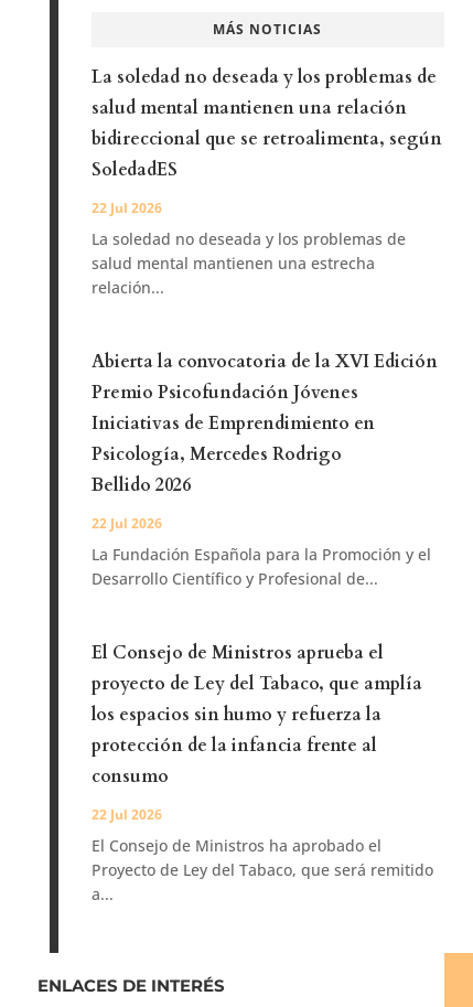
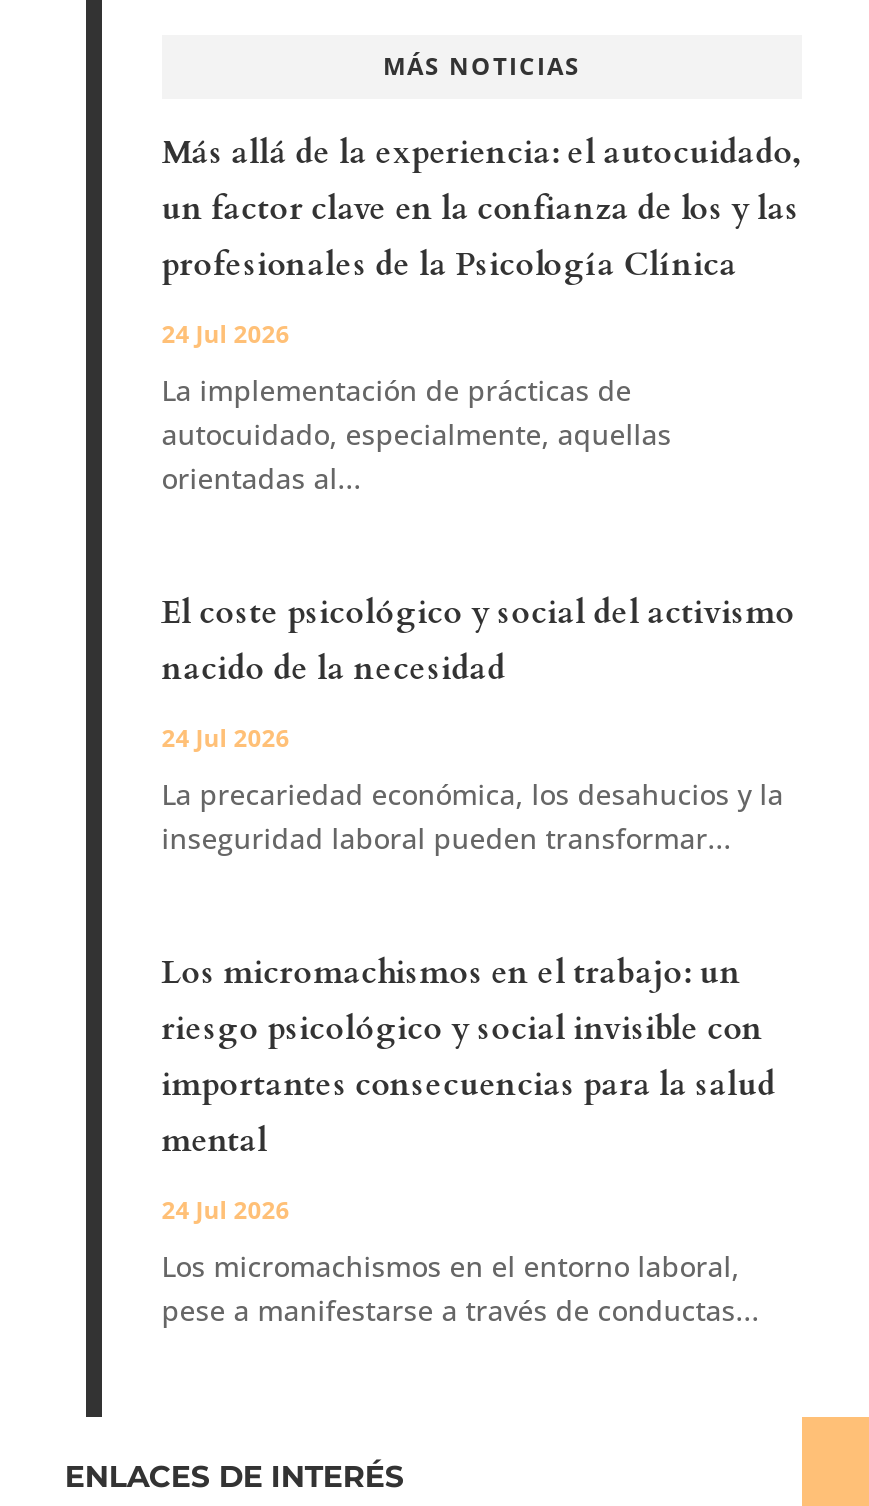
[91,66,442,182] La soledad no deseada y los problemas de | salud mental mantienen una relación | bidireccional que se retroalimenta, según | SoledadES -> [162,132,802,288] Más allá de la experiencia: el autocuidado, | un factor clave en la confianza de los y las | profesionales de la Psicología Clínica
[91,199,162,218] 22 Jul 2026 -> [162,318,290,352] 24 Jul 2026
[91,229,406,298] La soledad no deseada y los problemas de | salud mental mantienen una estrecha | relación... -> [162,372,672,498] La implementación de prácticas de | autocuidado, especialmente, aquellas | orientadas al...
[91,350,437,498] Abierta la convocatoria de la XVI Edición | Premio Psicofundación Jóvenes | Iniciativas de Emprendimiento en | Psicología, Mercedes Rodrigo | Bellido 2026 -> [162,592,796,692] El coste psicológico y social del activismo | nacido de la necesidad
[91,514,162,533] 22 Jul 2026 -> [162,722,290,756] 24 Jul 2026
[91,544,431,589] La Fundación Española para la Promoción y el | Desarrollo Científico y Profesional de... -> [162,776,784,858] La precariedad económica, los desahucios y la | inseguridad laboral pueden transformar...
[91,641,422,789] El Consejo de Ministros aprueba el | proyecto de Ley del Tabaco, que amplía | los espacios sin humo y refuerza la | protección de la infancia frente al | consumo -> [162,952,776,1164] Los micromachismos en el trabajo: un | riesgo psicológico y social invisible con | importantes consecuencias para la salud | mental
[91,806,162,824] 22 Jul 2026 -> [162,1194,290,1228] 24 Jul 2026
[91,835,433,905] El Consejo de Ministros ha aprobado el | Proyecto de Ley del Tabaco, que será remitido | a... -> [162,1248,760,1330] Los micromachismos en el entorno laboral, | pese a manifestarse a través de conductas...

